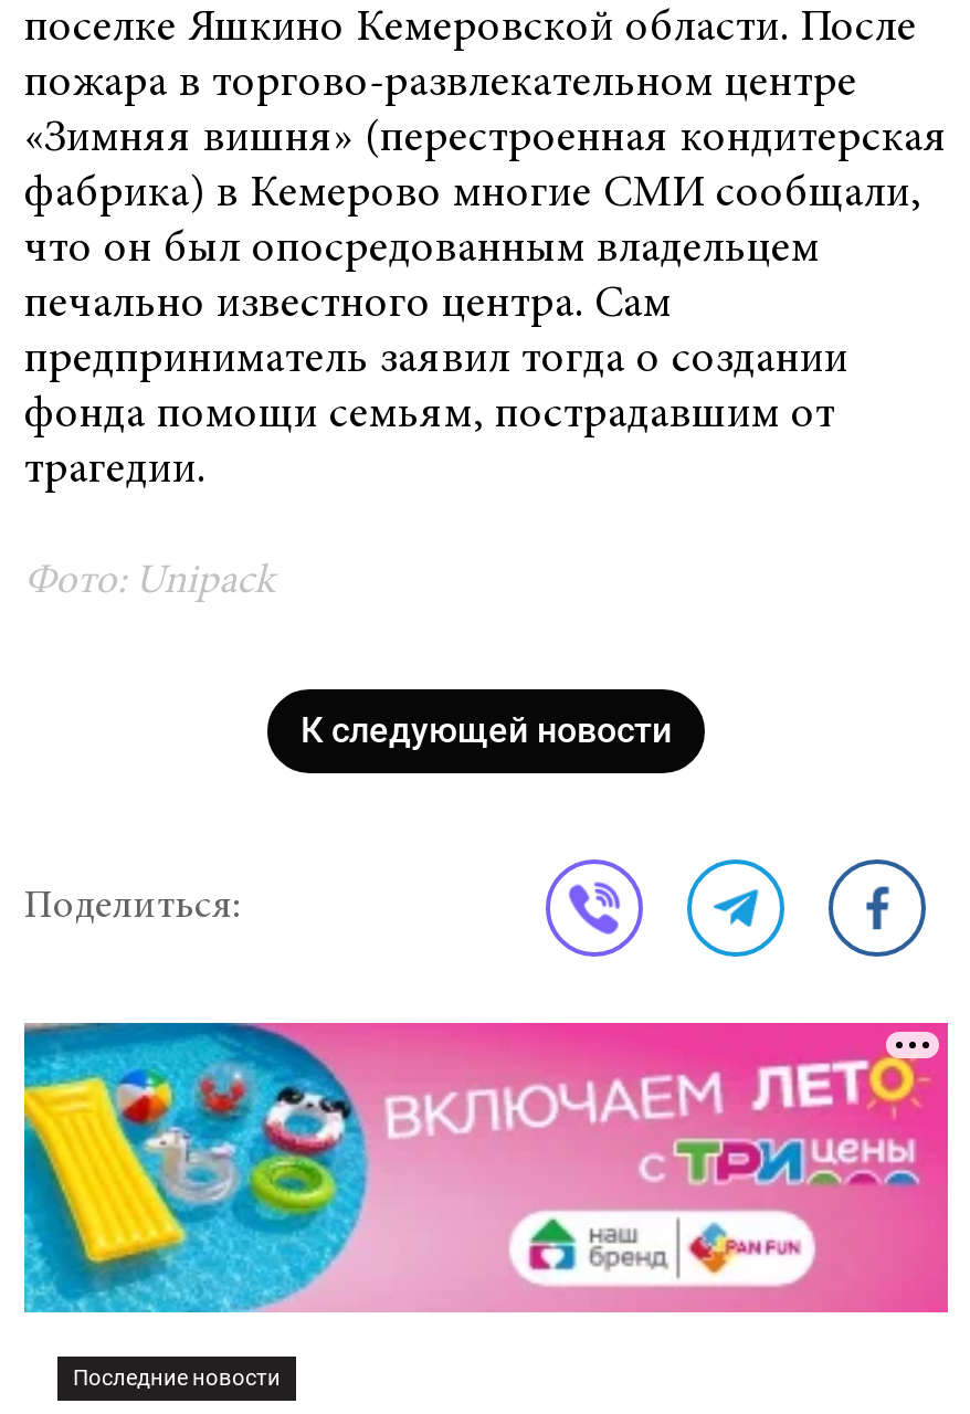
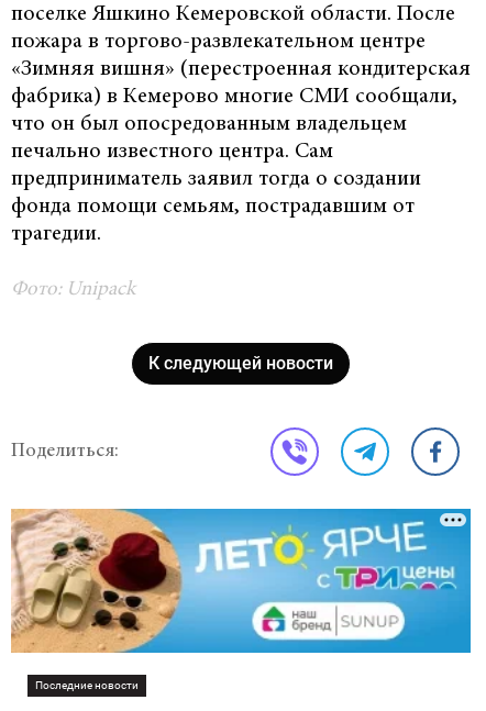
[22,1021,950,1315] [image] -> [10,508,472,654] [image]

